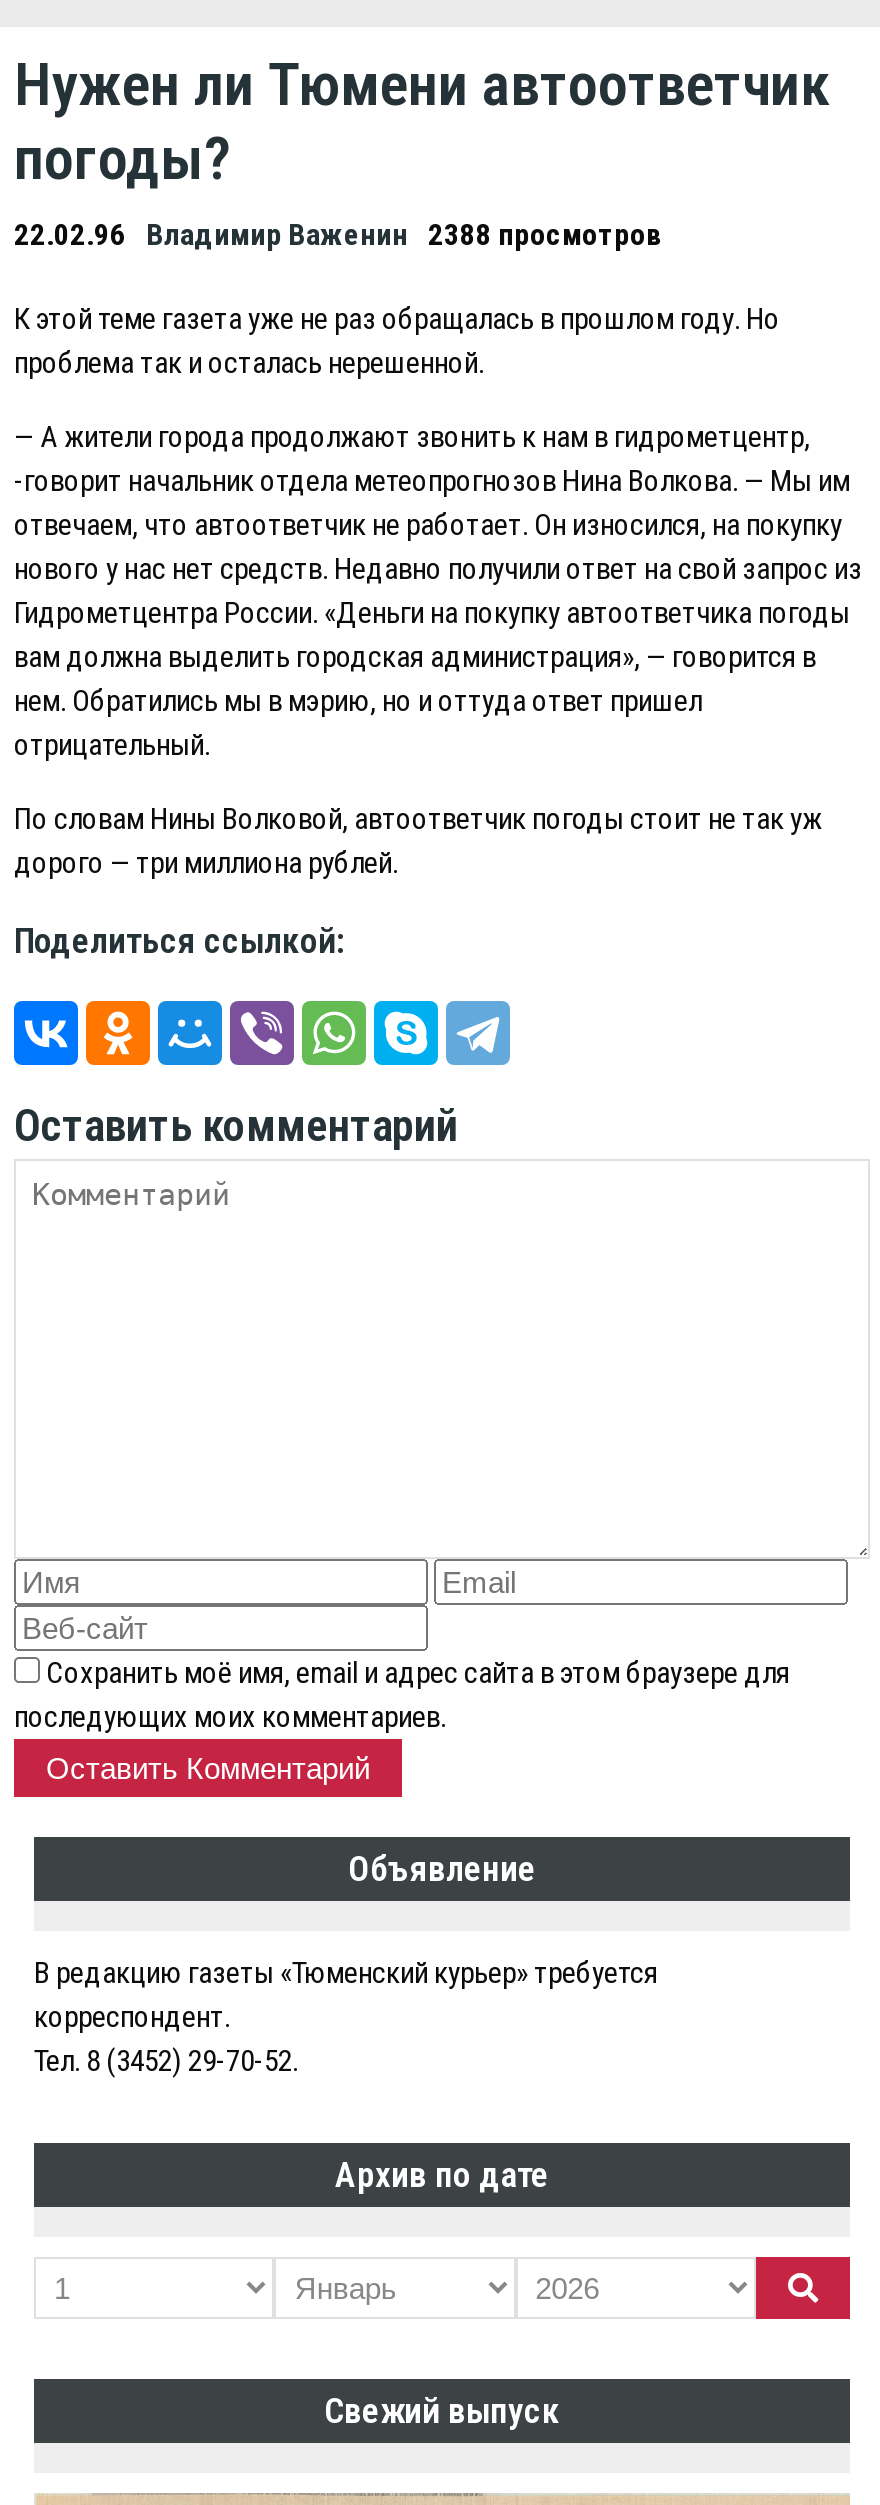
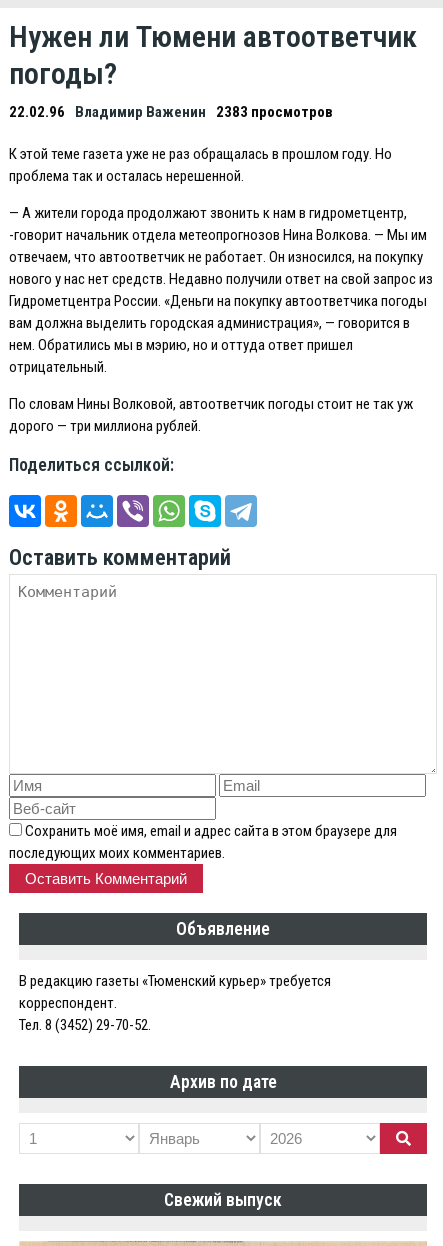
[14,218,662,254] 22.02.96 Владимир Важенин 2388 просмотров -> [9,102,333,120] 22.02.96 Владимир Важенин 2383 просмотров

